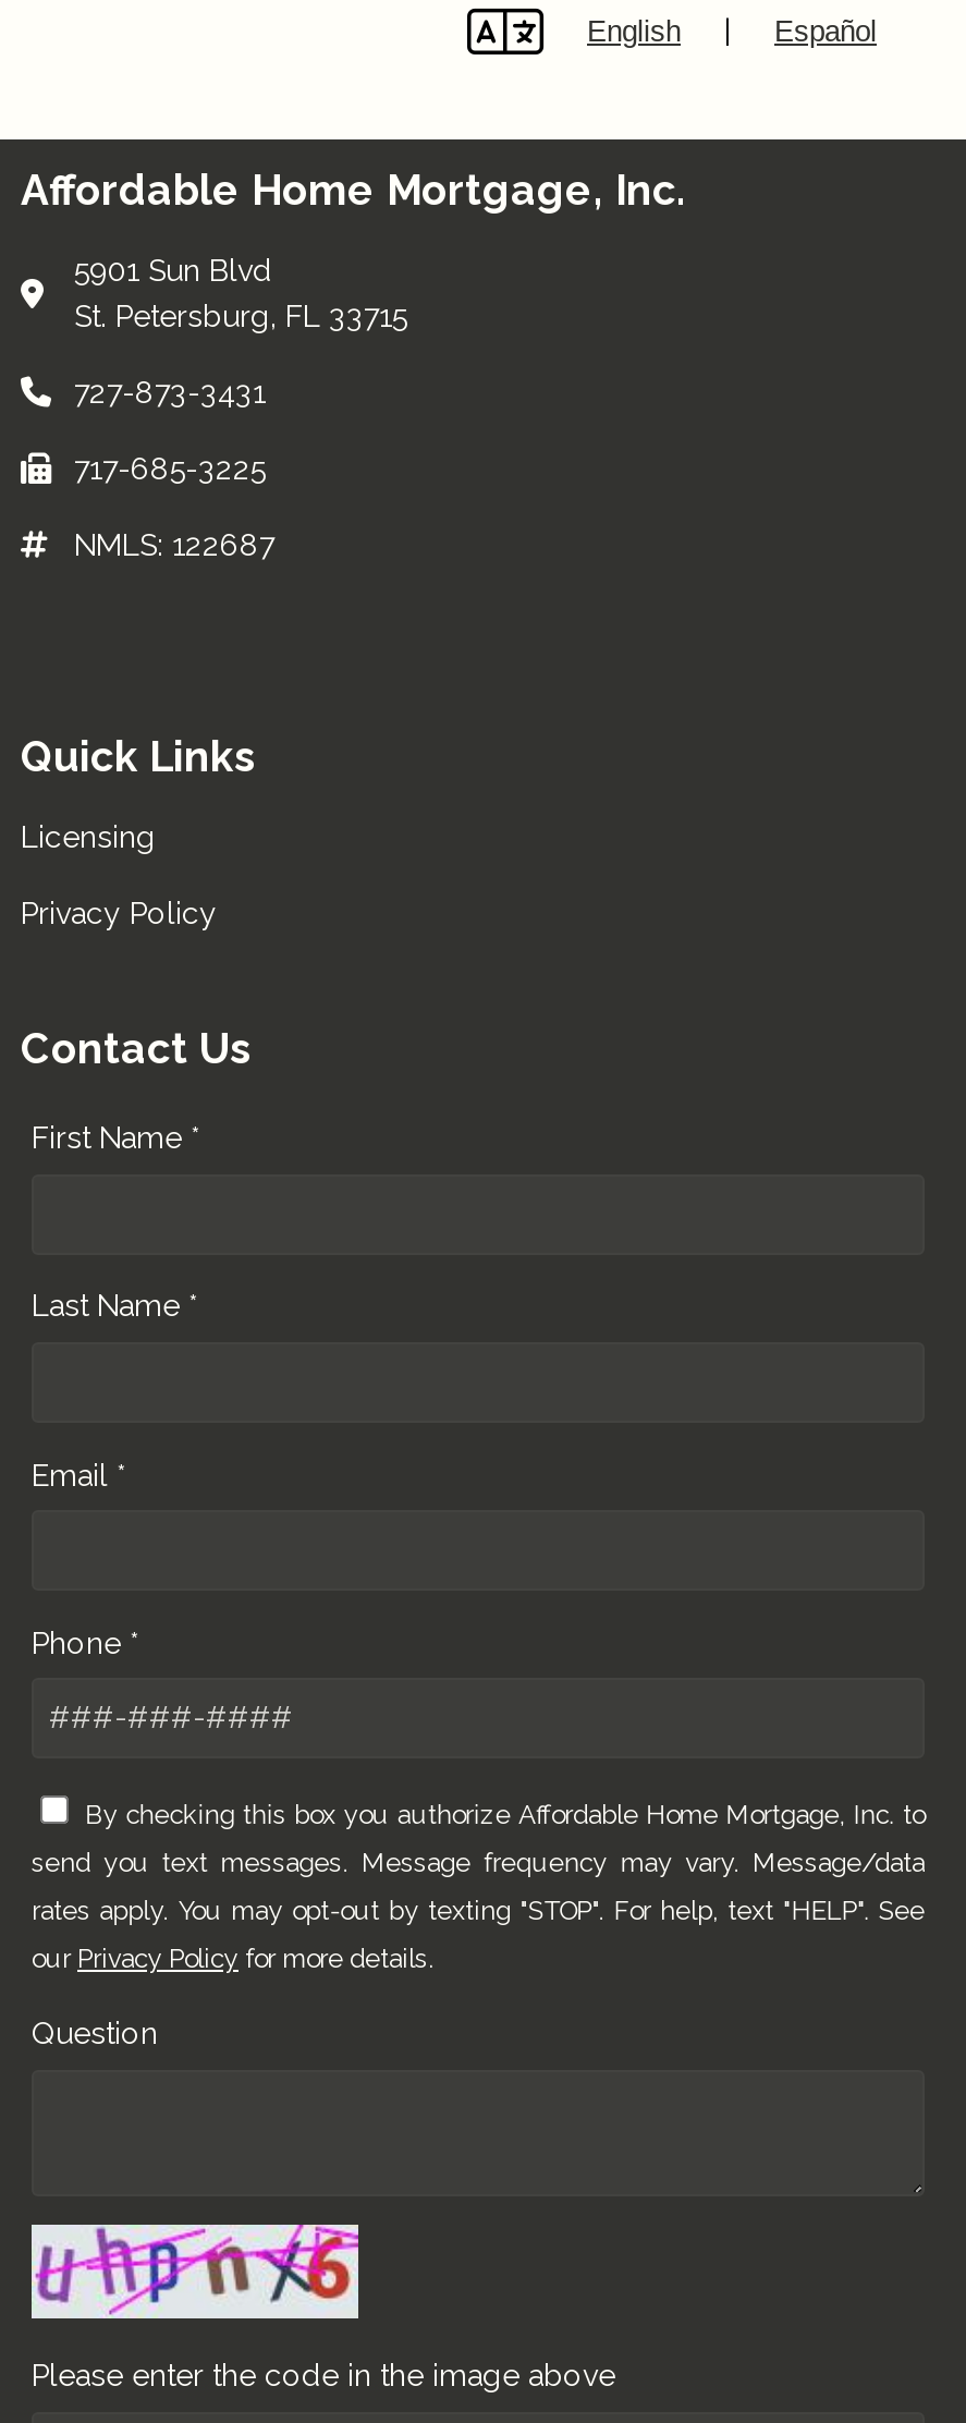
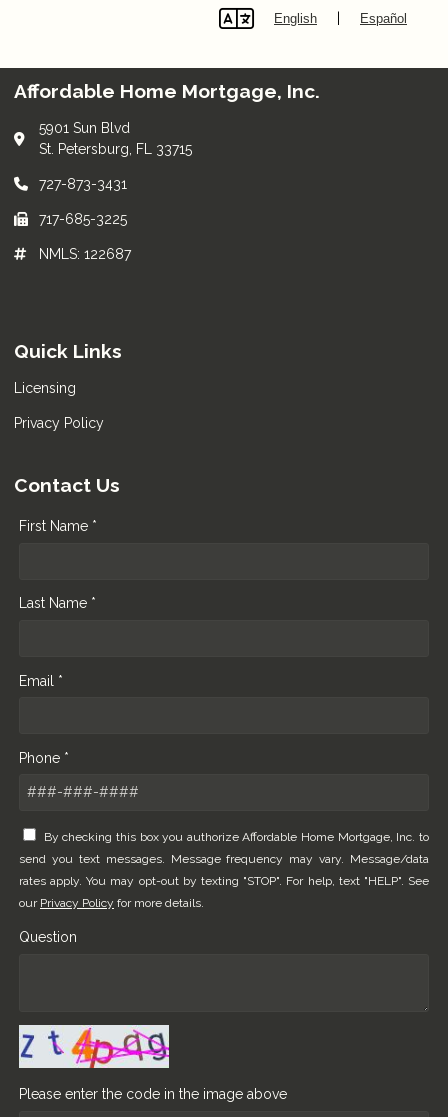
[34,2223,360,2321] [image] -> [20,1024,170,1069] [image]

